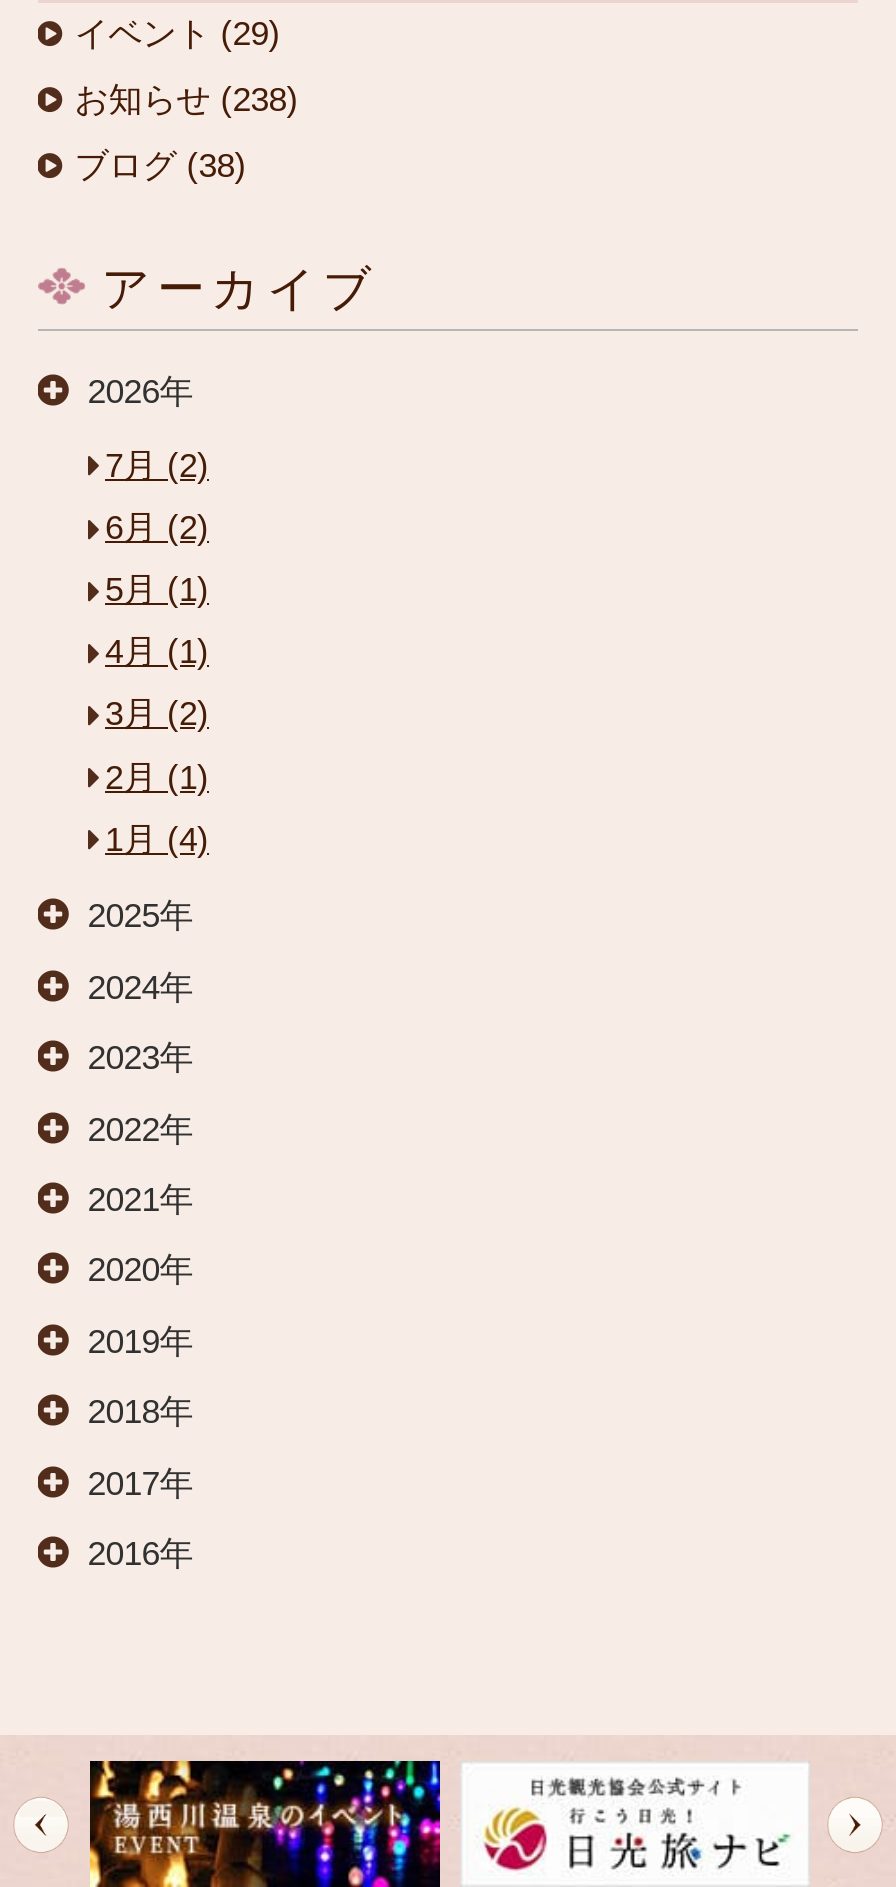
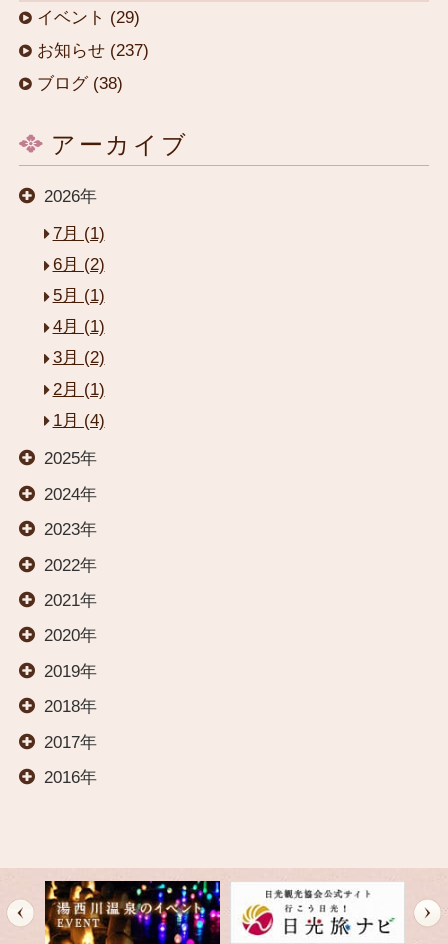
[75,81,299,119] お知らせ (238) -> [37,41,149,60] お知らせ (237)
[105,447,209,485] 7月 (2) -> [52,224,104,243] 7月 (1)

